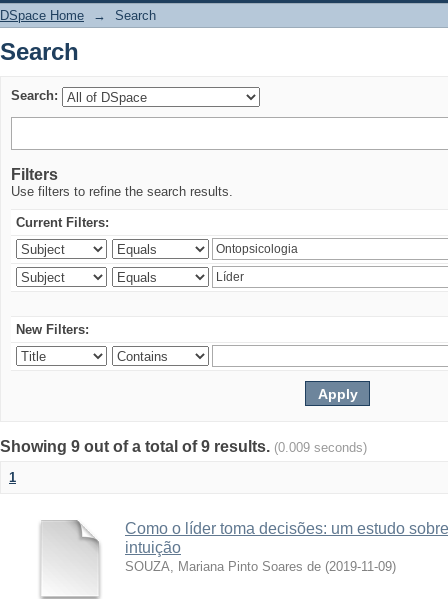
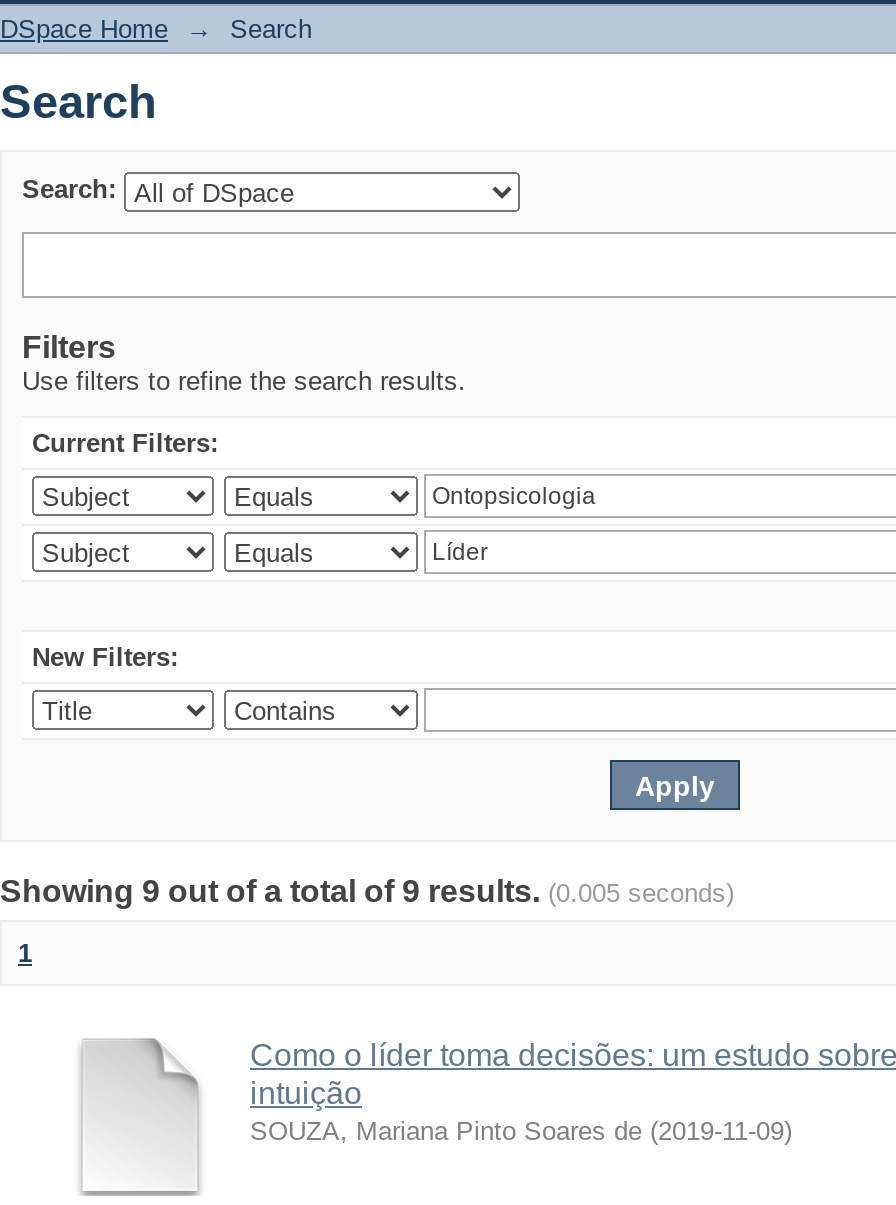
[0,438,367,455] Showing 9 out of a total of 9 results. (0.009 seconds) -> [0,874,734,908] Showing 9 out of a total of 9 results. (0.005 seconds)

